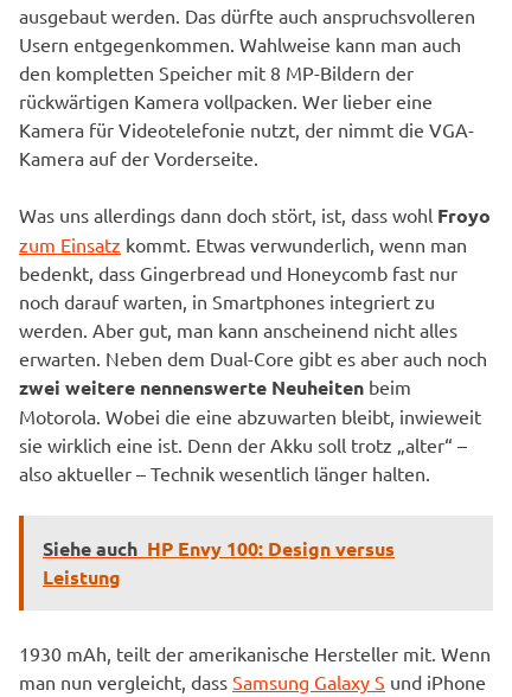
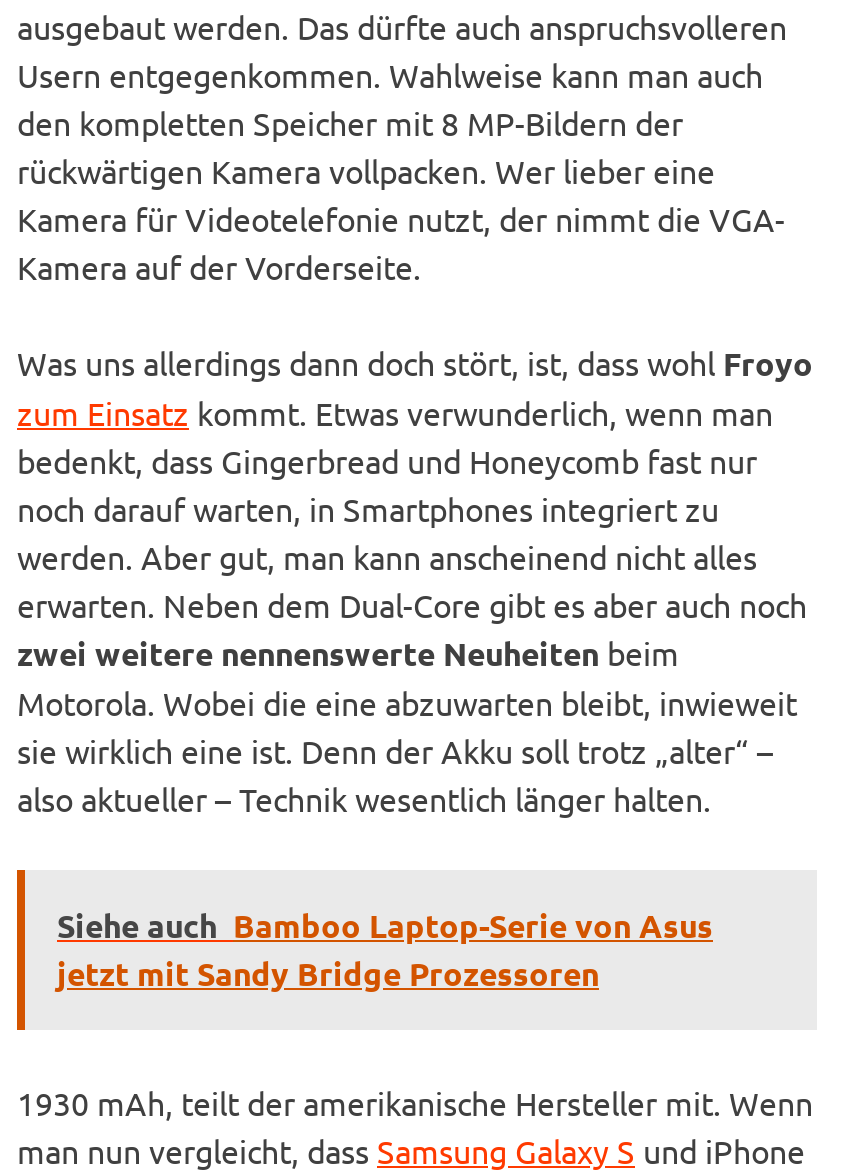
[43,536,395,590] Siehe auch HP Envy 100: Design versus | Leistung -> [57,905,713,995] Siehe auch Bamboo Laptop-Serie von Asus | jetzt mit Sandy Bridge Prozessoren

